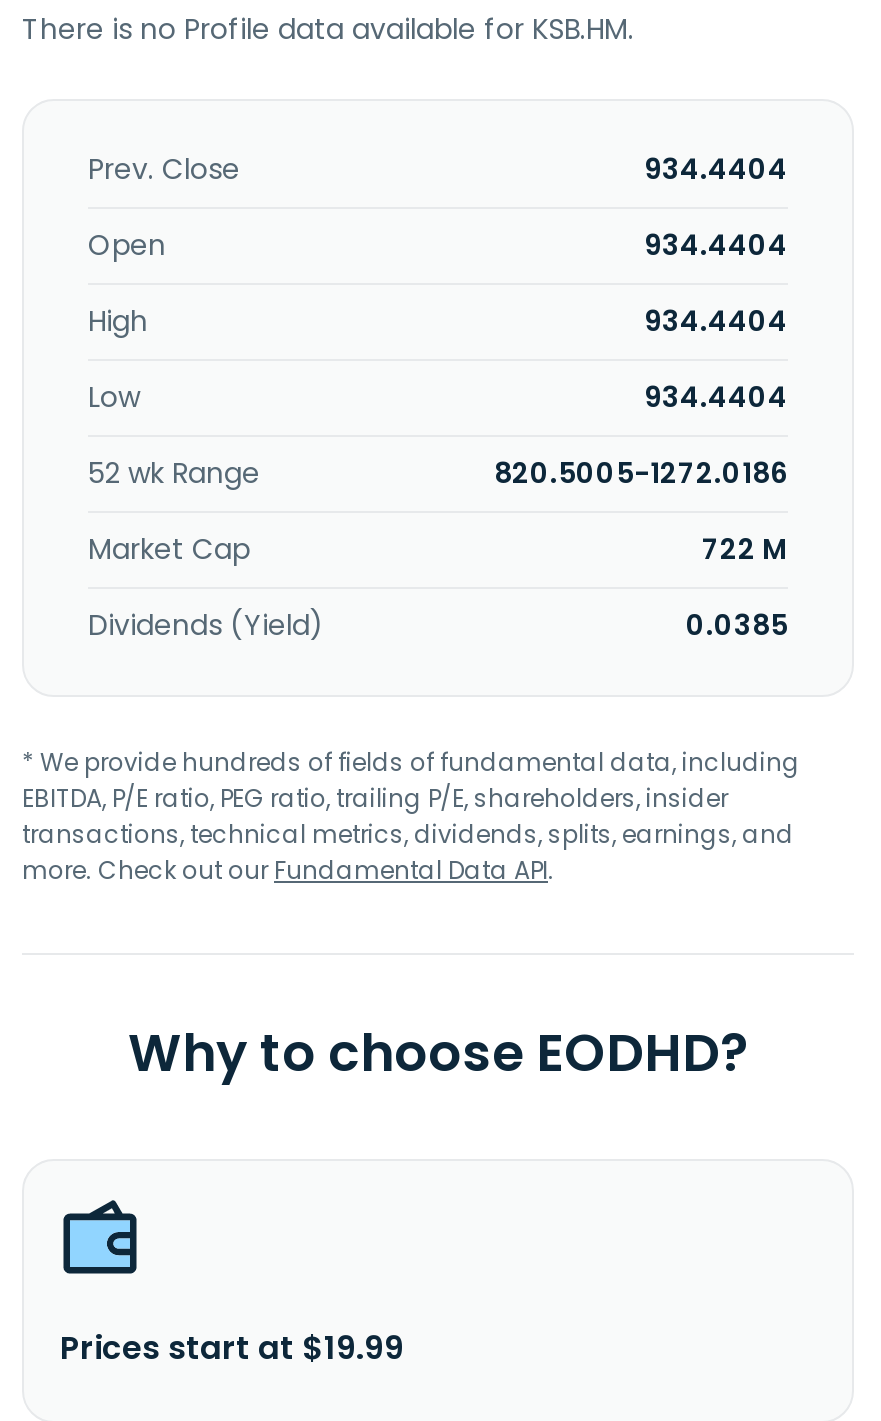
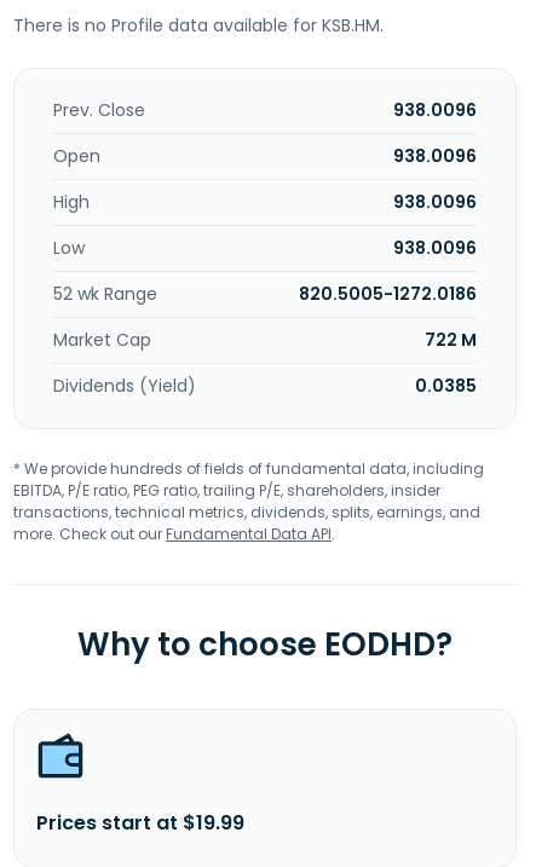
[644,149,788,189] 934.4404 -> [393,98,477,122] 938.0096
[644,225,788,265] 934.4404 -> [393,144,477,168] 938.0096
[644,301,788,341] 934.4404 -> [393,190,477,214] 938.0096
[644,377,788,417] 934.4404 -> [393,236,477,260] 938.0096

